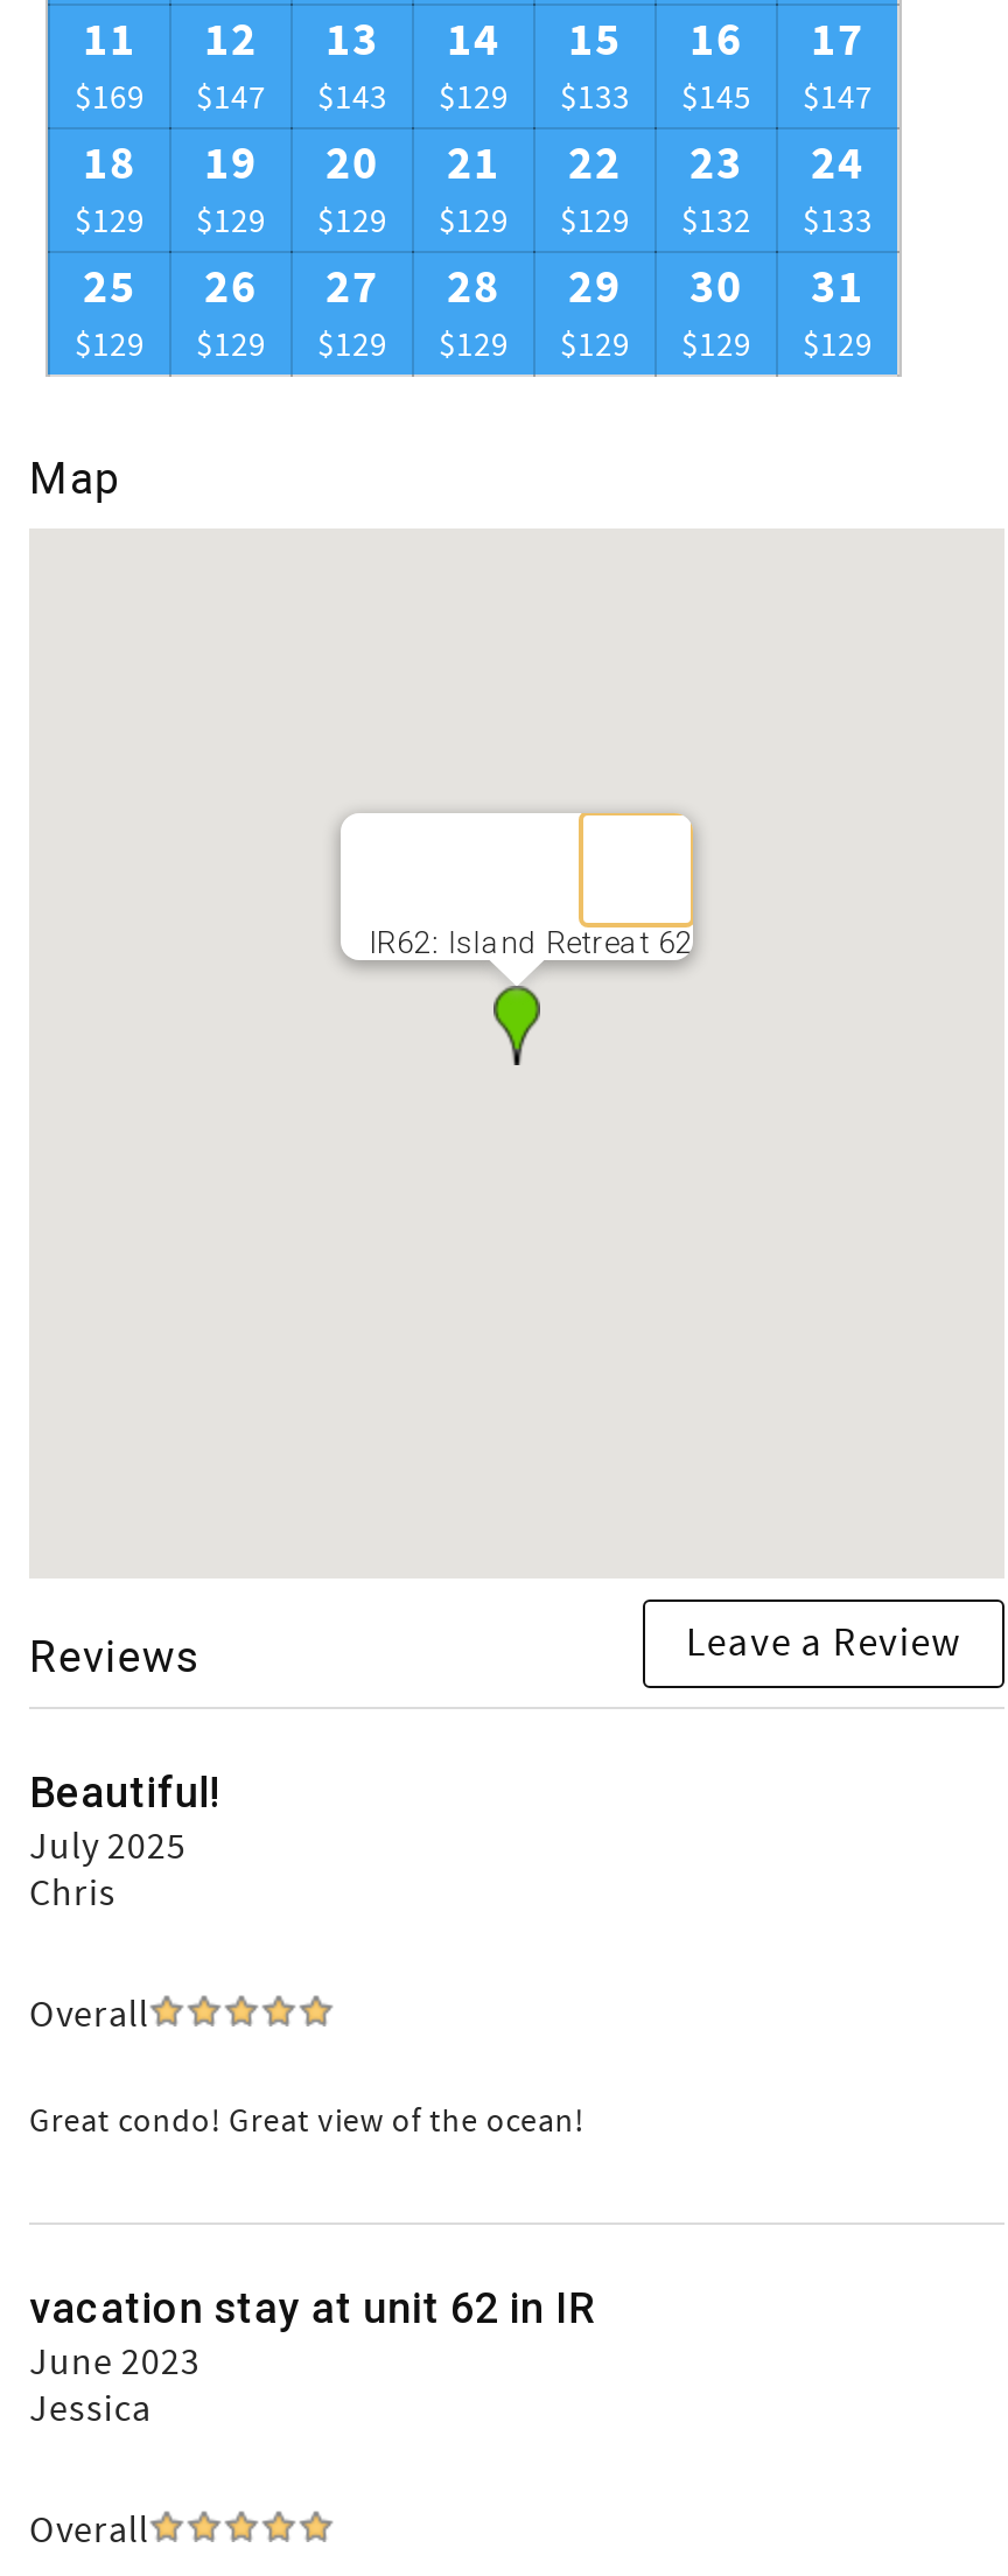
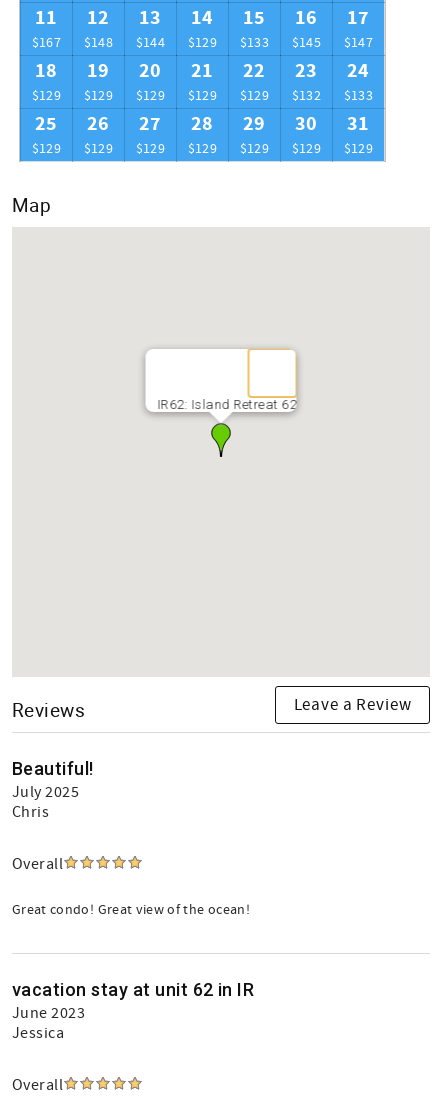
[75,76,145,121] $169 -> [31,33,61,52] $167
[196,76,266,121] $147 -> [83,33,113,52] $148
[317,76,387,121] $143 -> [135,33,165,52] $144

